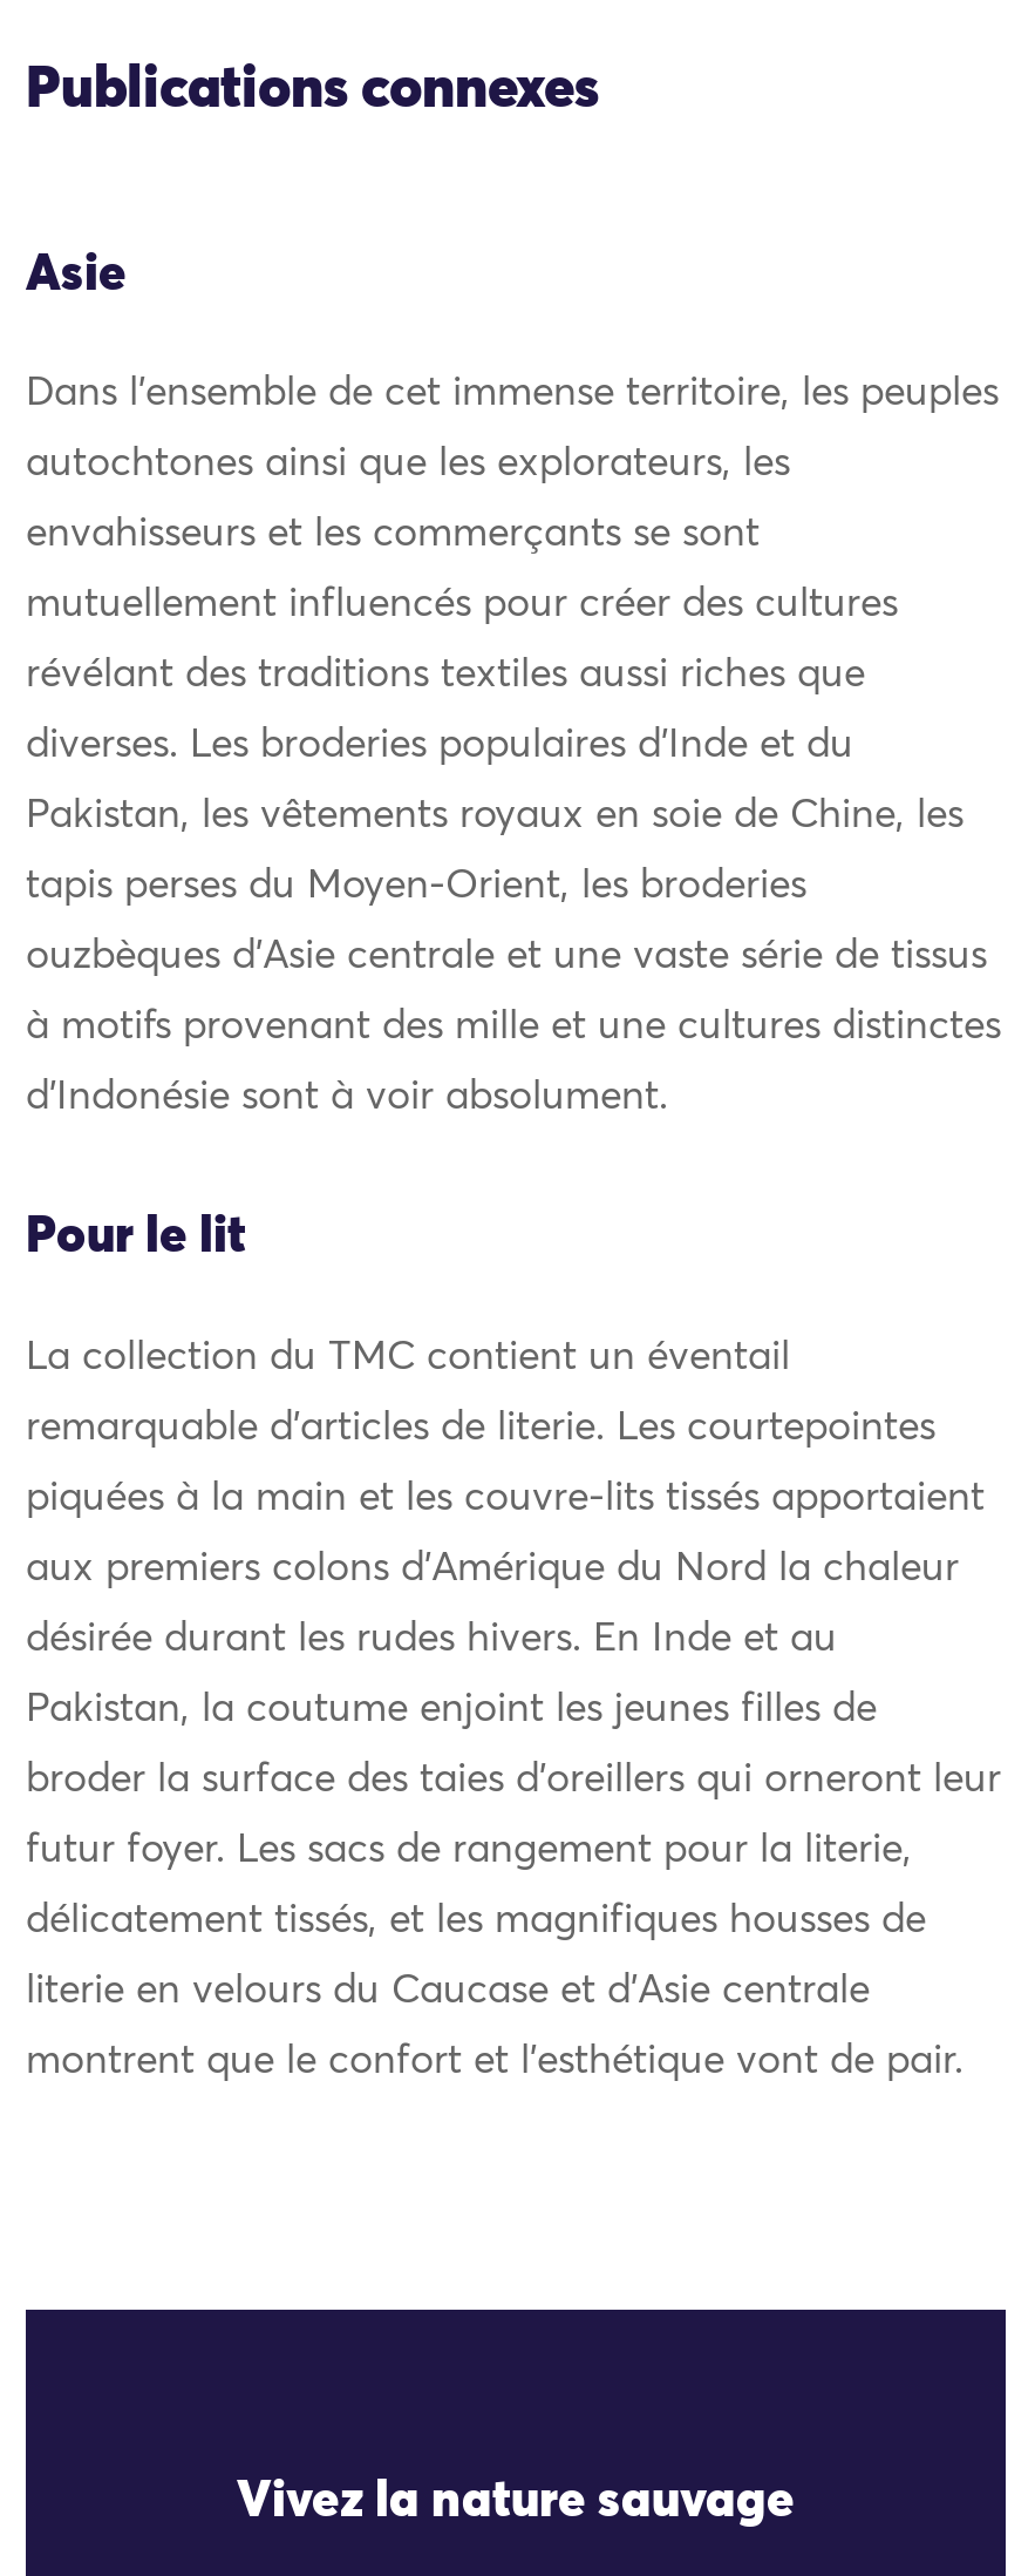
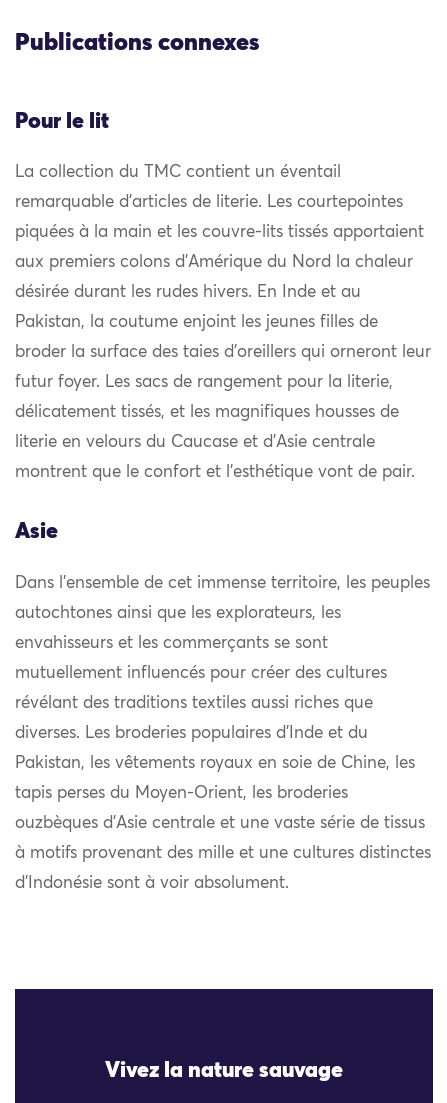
moved [26,249,1001,1119] -> [15,521,431,892]: Asie | Dans l’ensemble de cet immense territoire, les peuples | autochtones ainsi que les explorateurs, les | ... | à motifs provenant des mille et une cultures distinctes | d’Indonésie sont à voir absolument.
moved [26,1212,1001,2082] -> [15,110,431,481]: Pour le lit | La collection du TMC contient un éventail | remarquable d’articles de literie. Les courtepointes | ... | literie en velours du Caucase et d’Asie centrale | montrent que le confort et l’esthétique vont de pair.

